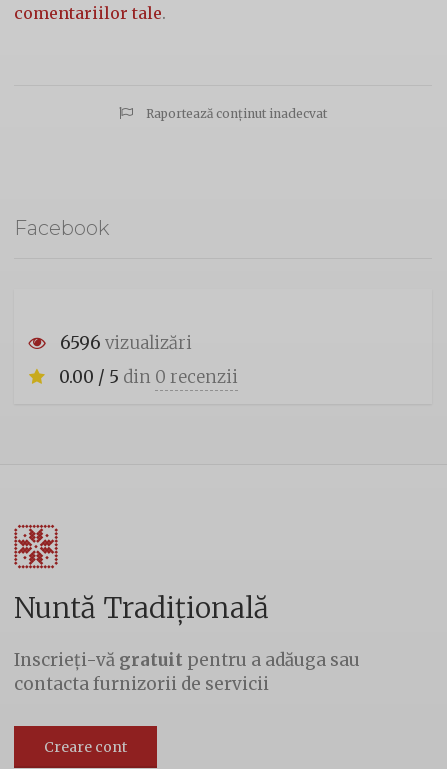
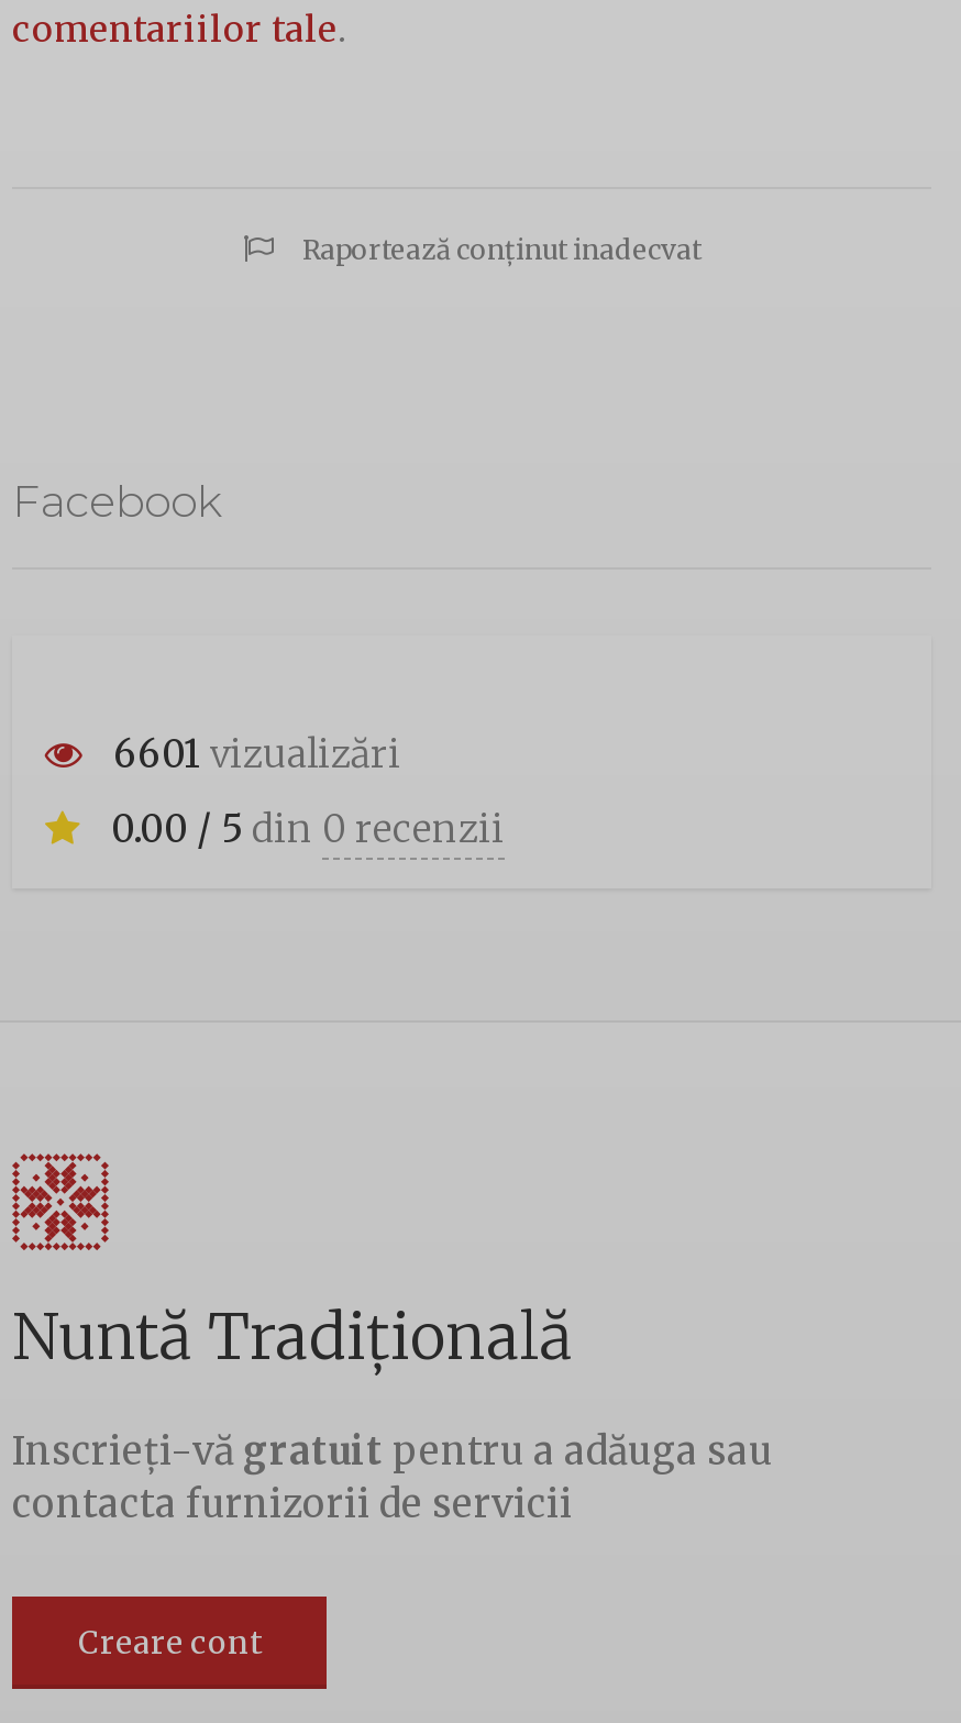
[60,331,192,353] 6596 vizualizări -> [113,729,401,777] 6601 vizualizări

